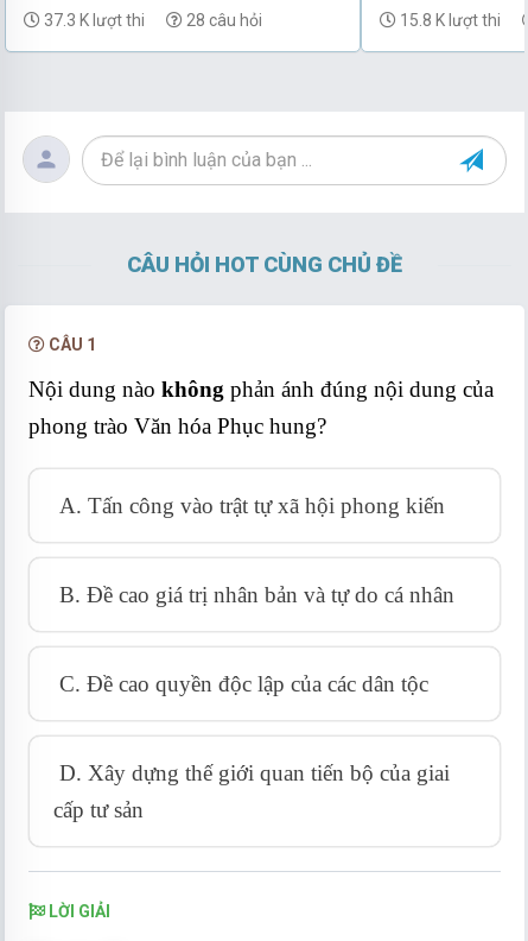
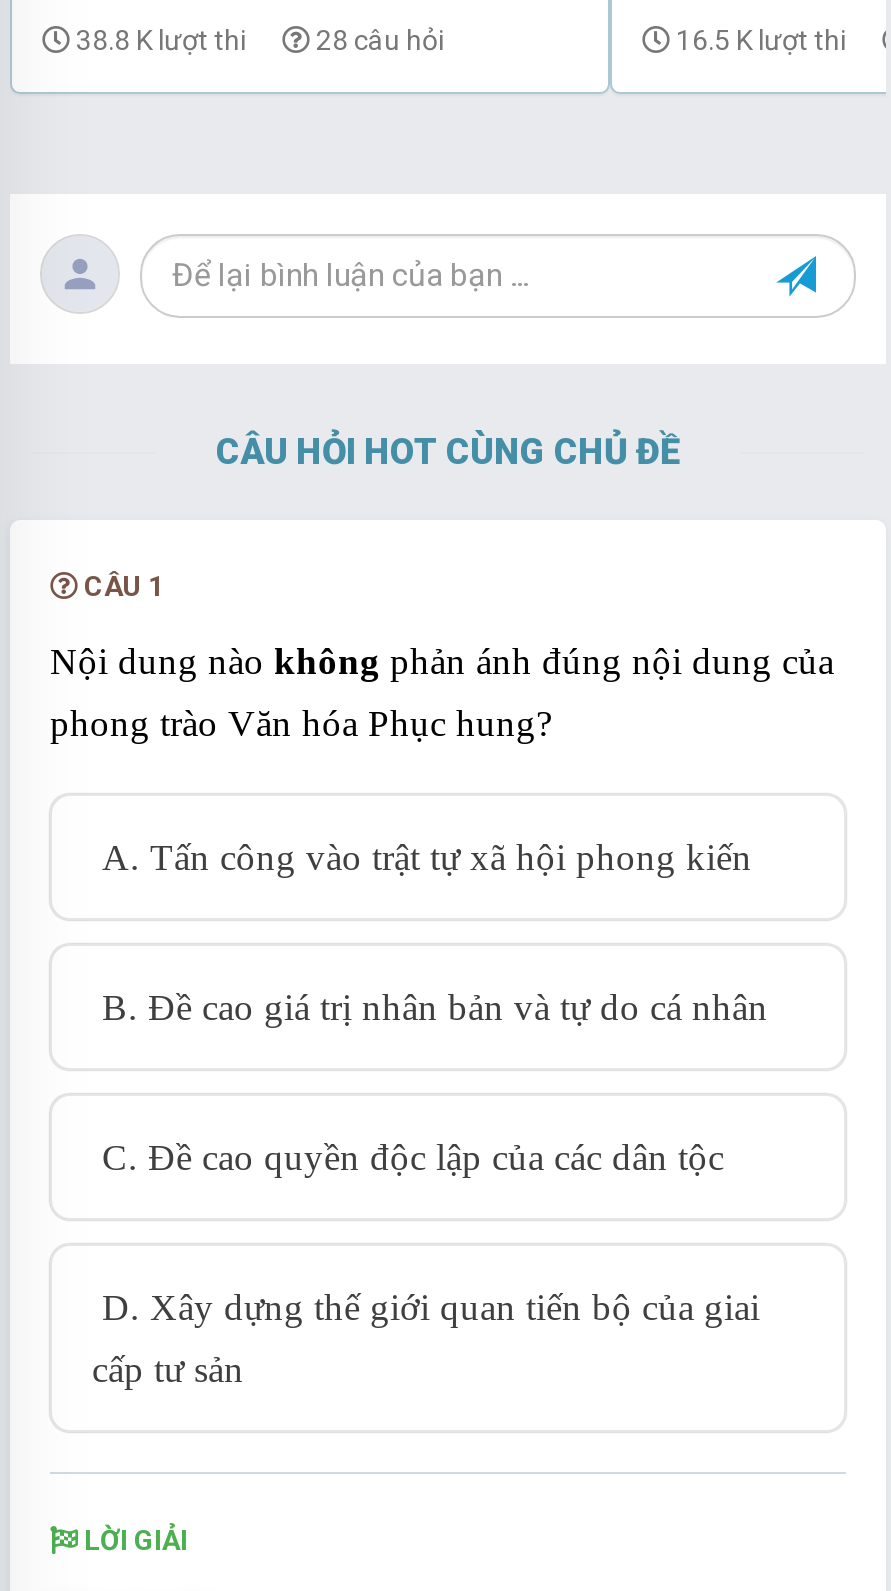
[40,11,262,30] 37.3 K lượt thi 28 câu hỏi -> [70,24,444,56] 38.8 K lượt thi 28 câu hỏi
[396,11,501,30] 15.8 K lượt thi -> [670,24,846,56] 16.5 K lượt thi

